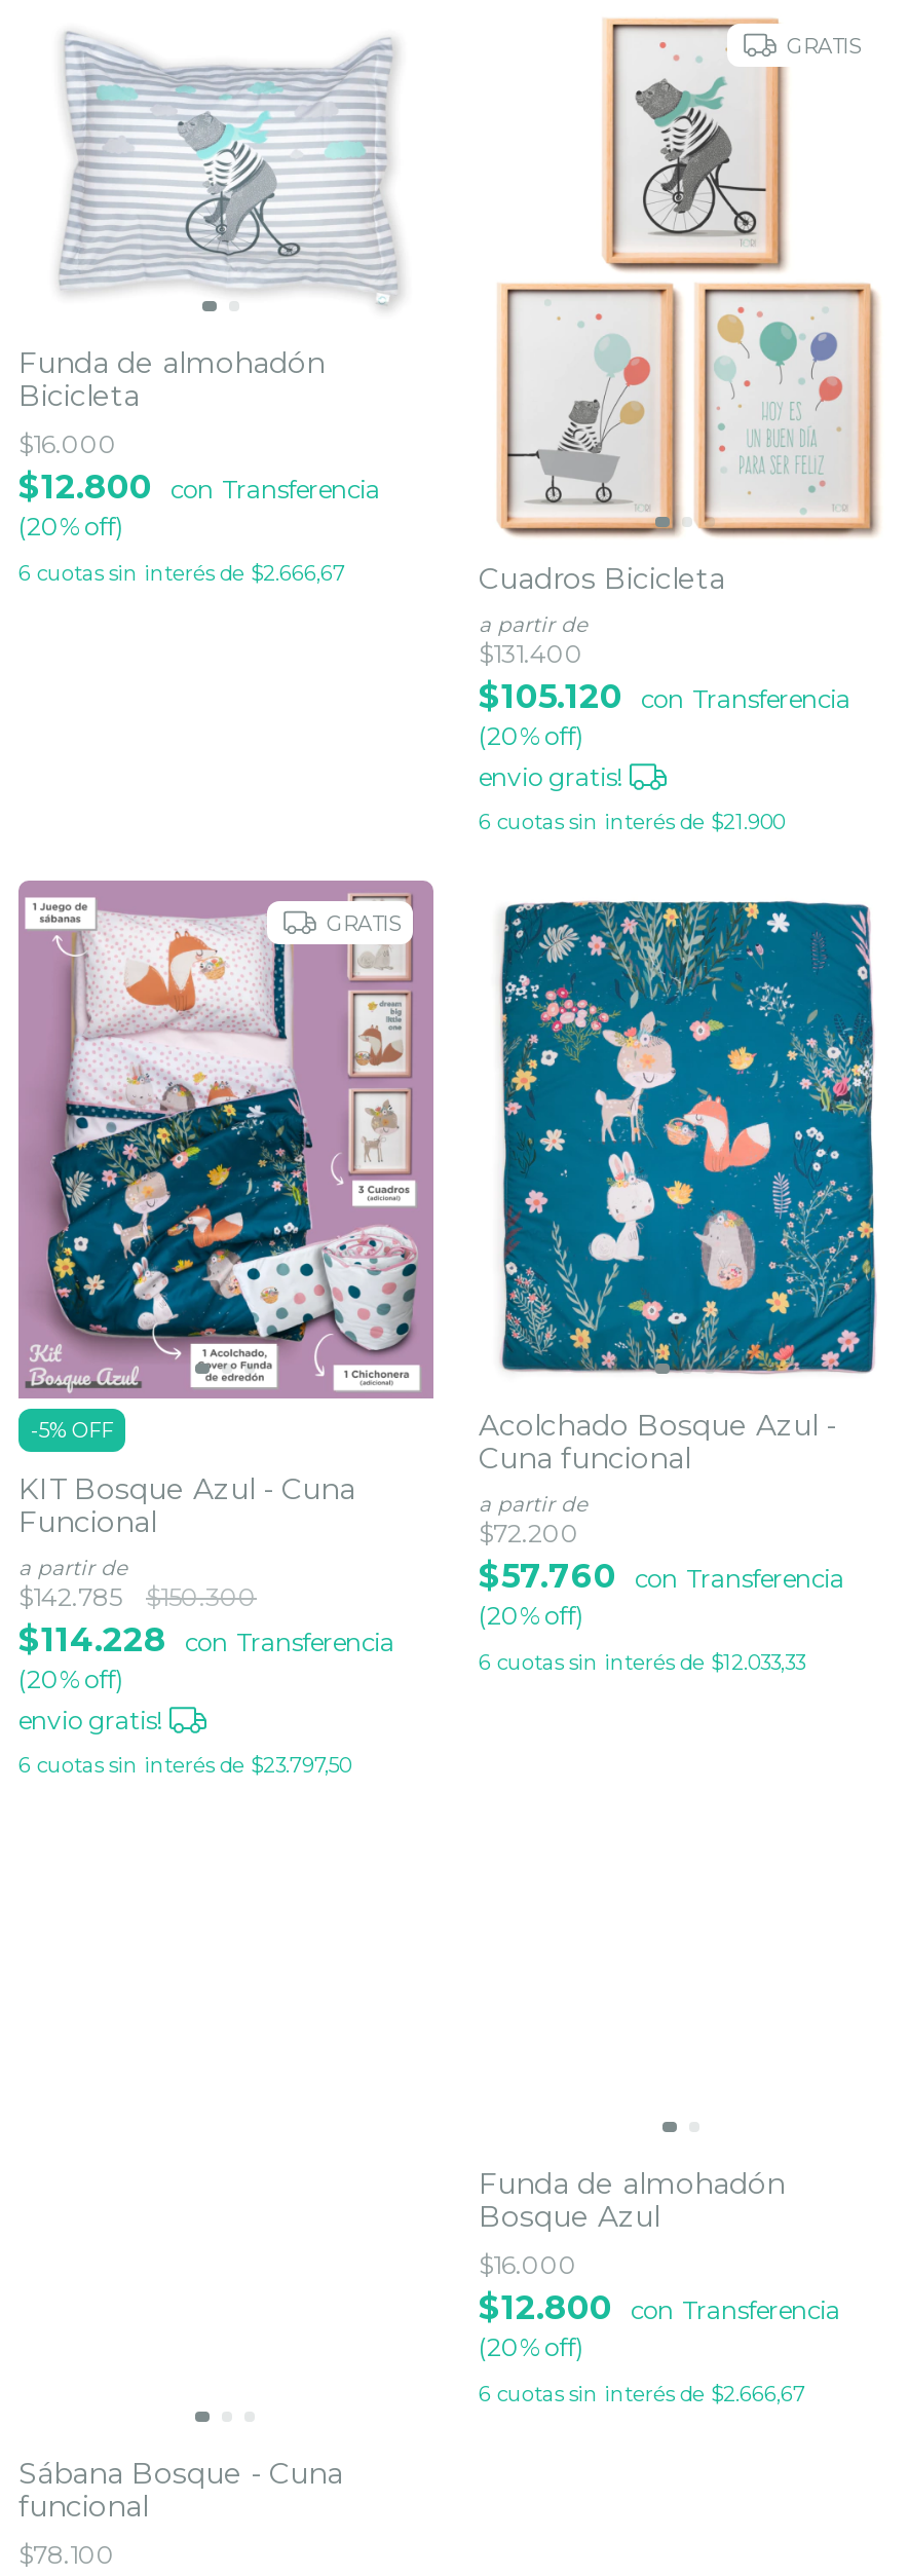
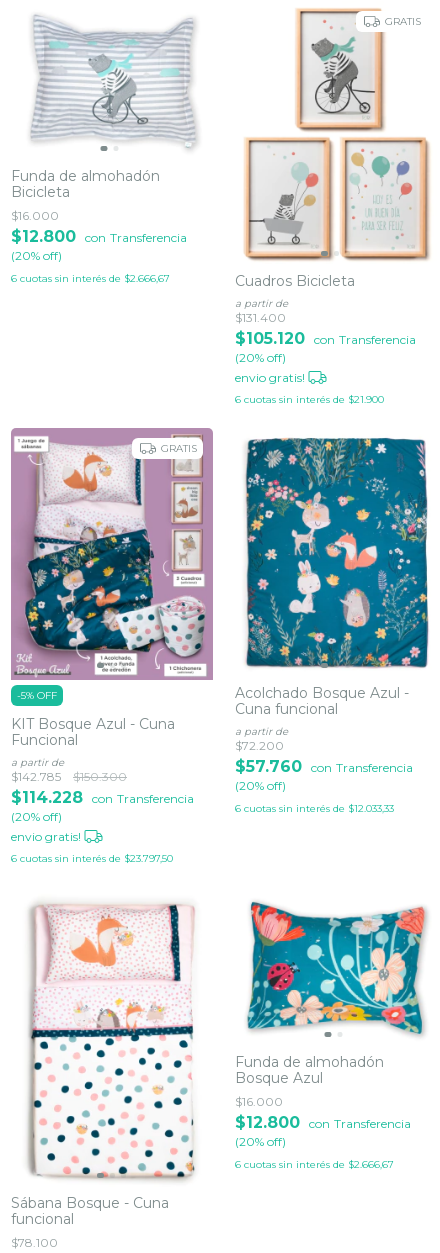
none -> [27,903,196,1181] [image]
none -> [246,901,428,1036] [image]

